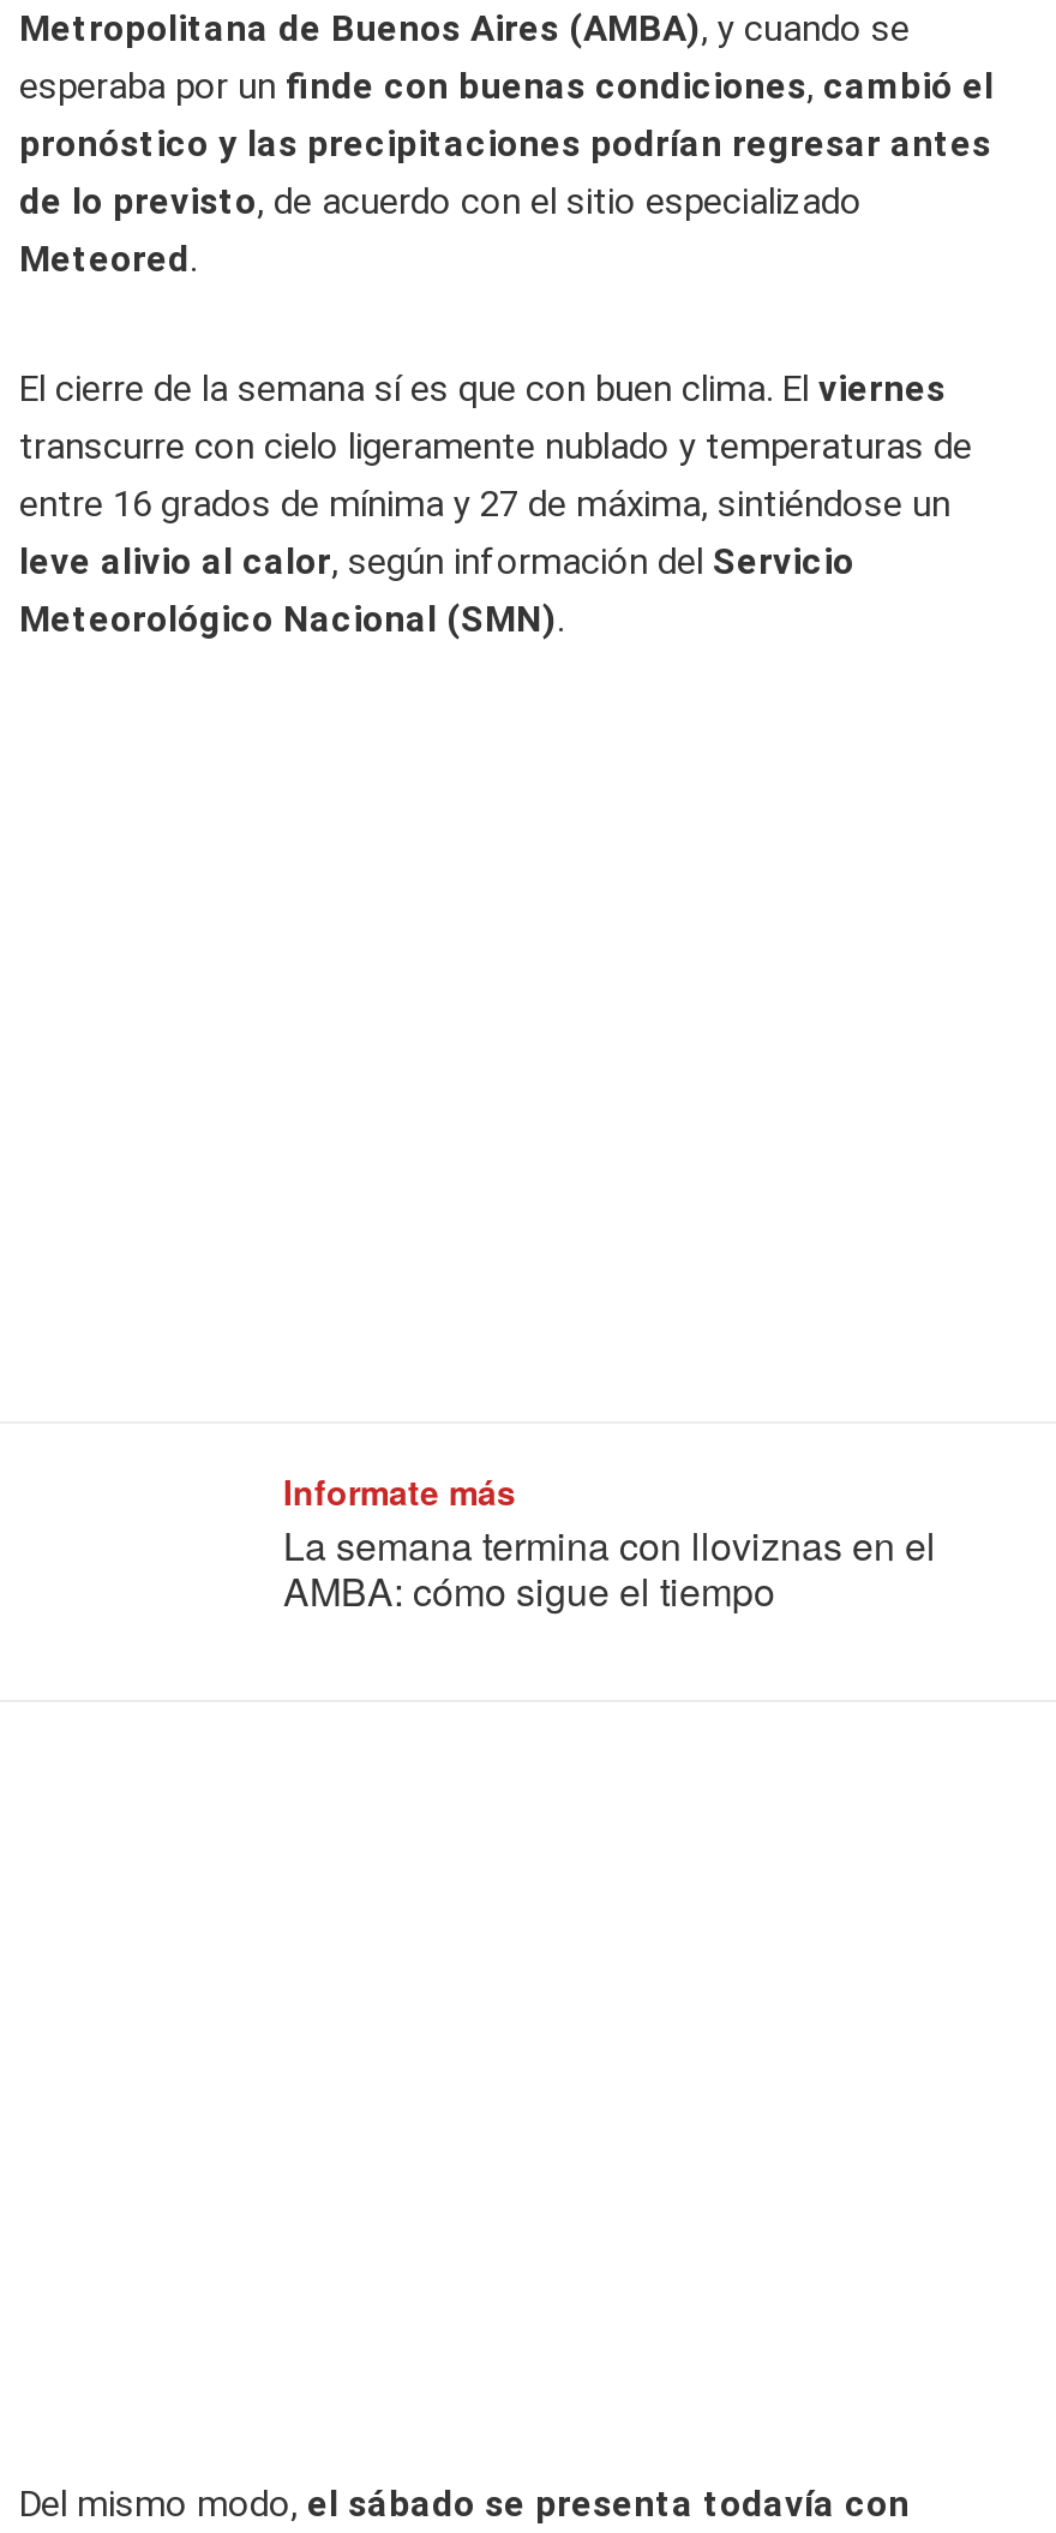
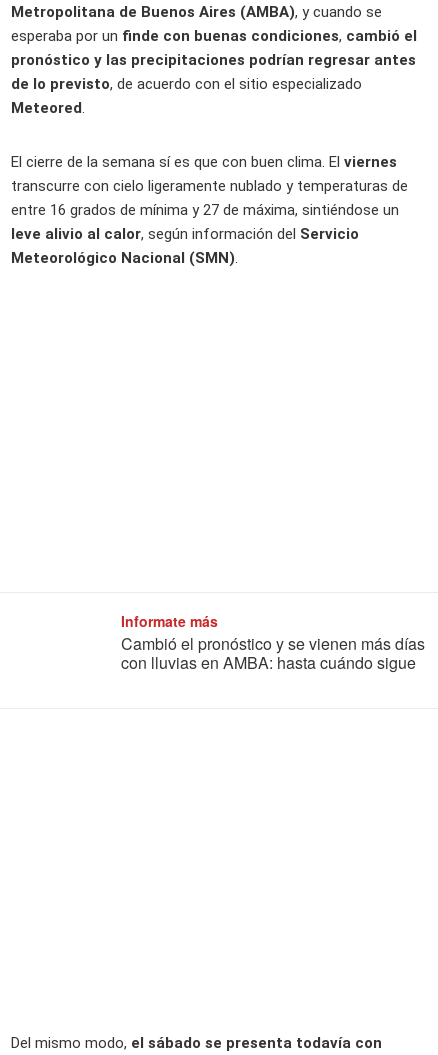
[283,1518,936,1619] La semana termina con lloviznas en el | AMBA: cómo sigue el tiempo -> [121,632,425,674] Cambió el pronóstico y se vienen más días | con lluvias en AMBA: hasta cuándo sigue

